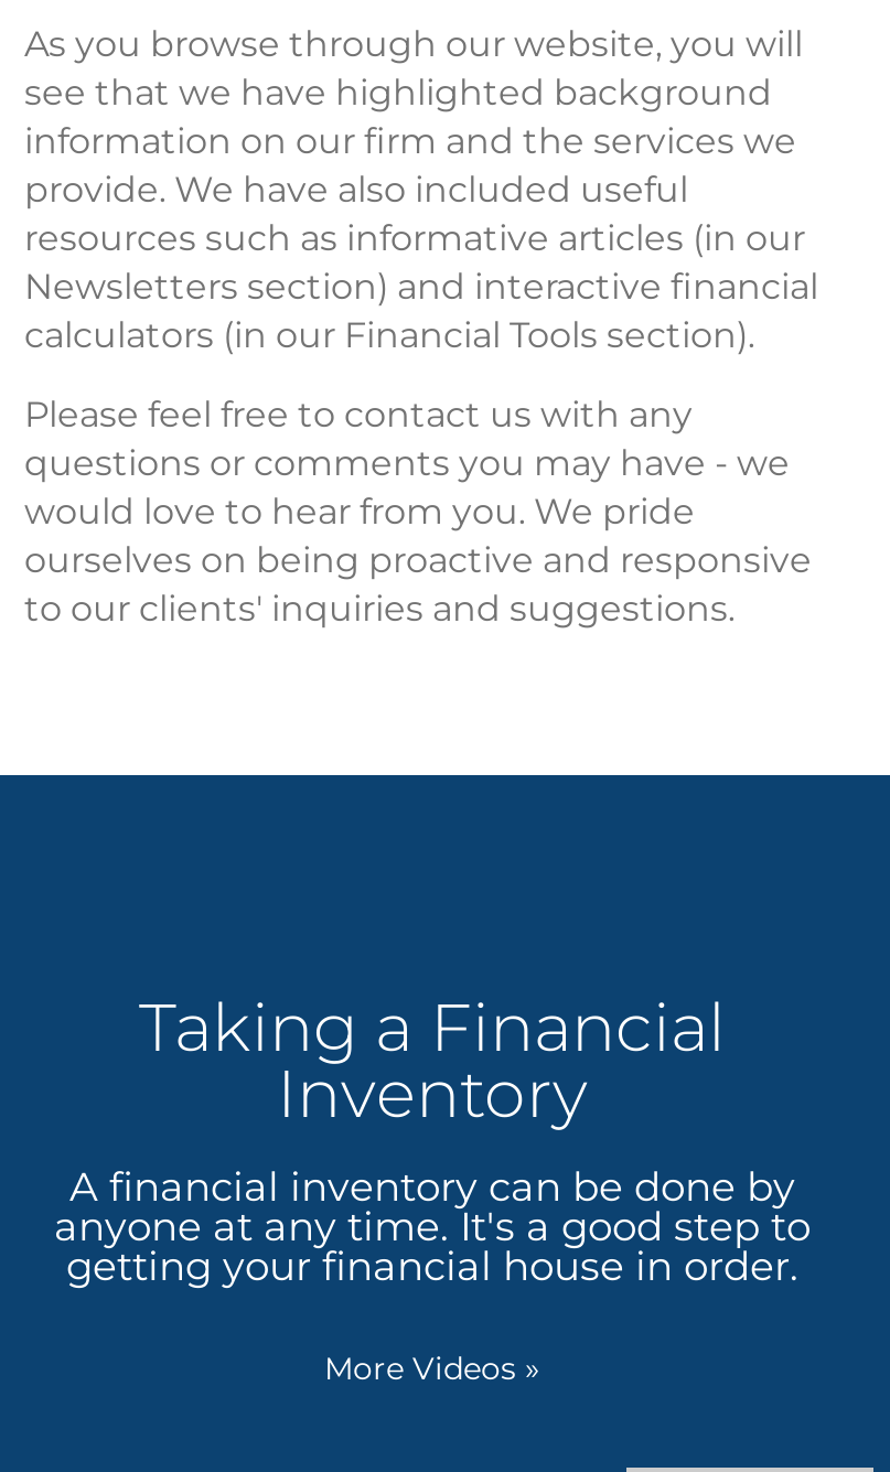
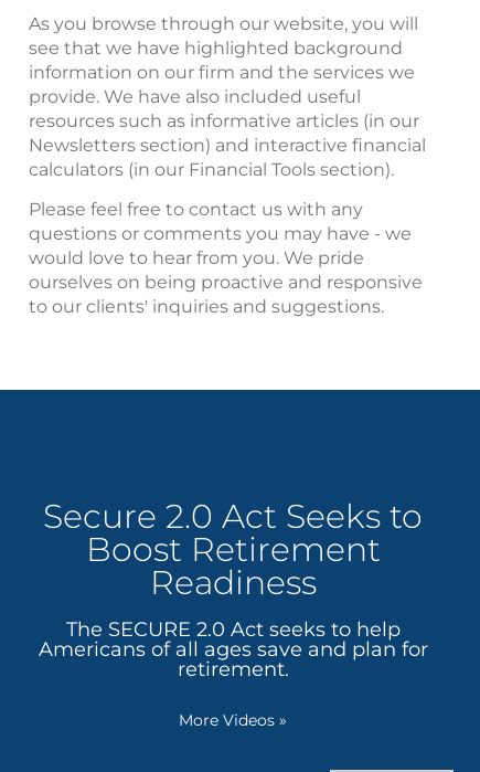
[54,986,811,1290] Taking a Financial | Inventory | A financial inventory can be done by | anyone at any time. It's a good step to | getting your financial house in order. -> [38,495,428,681] Secure 2.0 Act Seeks to | Boost Retirement | Readiness | The SECURE 2.0 Act seeks to help | Americans of all ages save and plan for | retirement.

